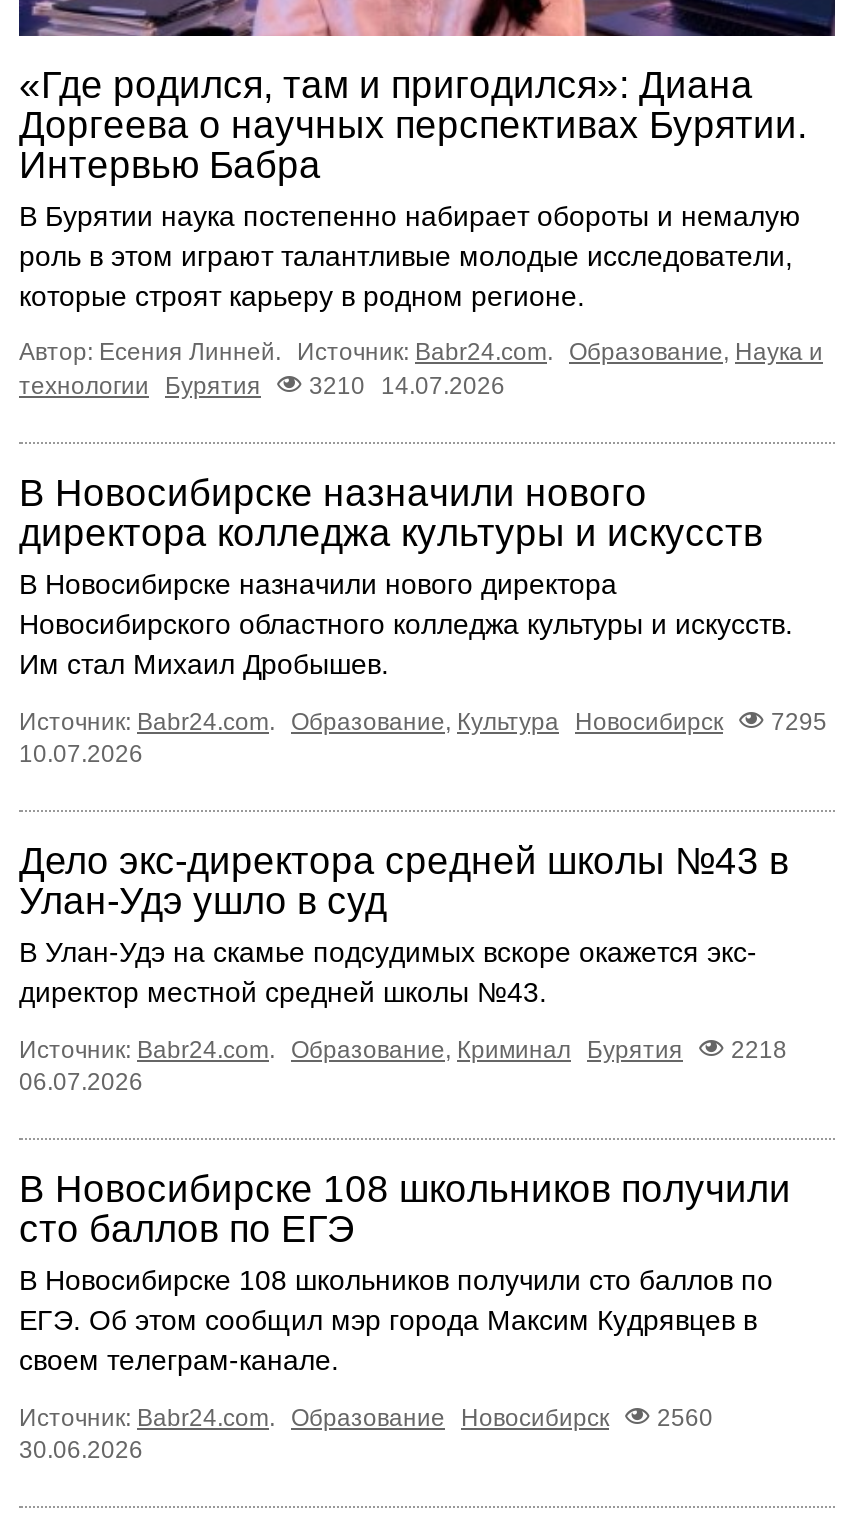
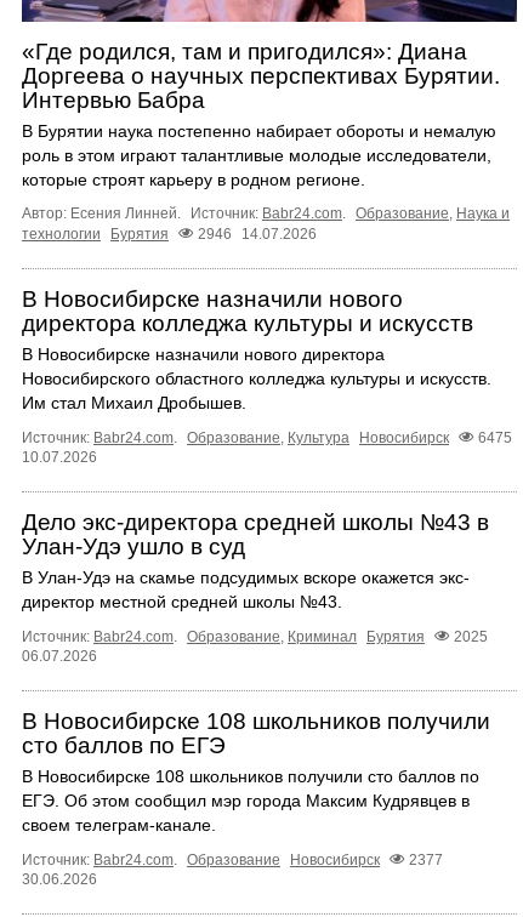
[19,372,505,400] технологии Бурятия 3210 14.07.2026 -> [22,226,317,243] технологии Бурятия 2946 14.07.2026
[19,708,827,736] Источник: Babr24.com. Образование, Культура Новосибирск 7295 -> [22,430,512,447] Источник: Babr24.com. Образование, Культура Новосибирск 6475
[19,1037,787,1065] Источник: Babr24.com. Образование, Криминал Бурятия 2218 -> [22,629,488,646] Источник: Babr24.com. Образование, Криминал Бурятия 2025
[19,1405,713,1433] Источник: Babr24.com. Образование Новосибирск 2560 -> [22,852,443,869] Источник: Babr24.com. Образование Новосибирск 2377

